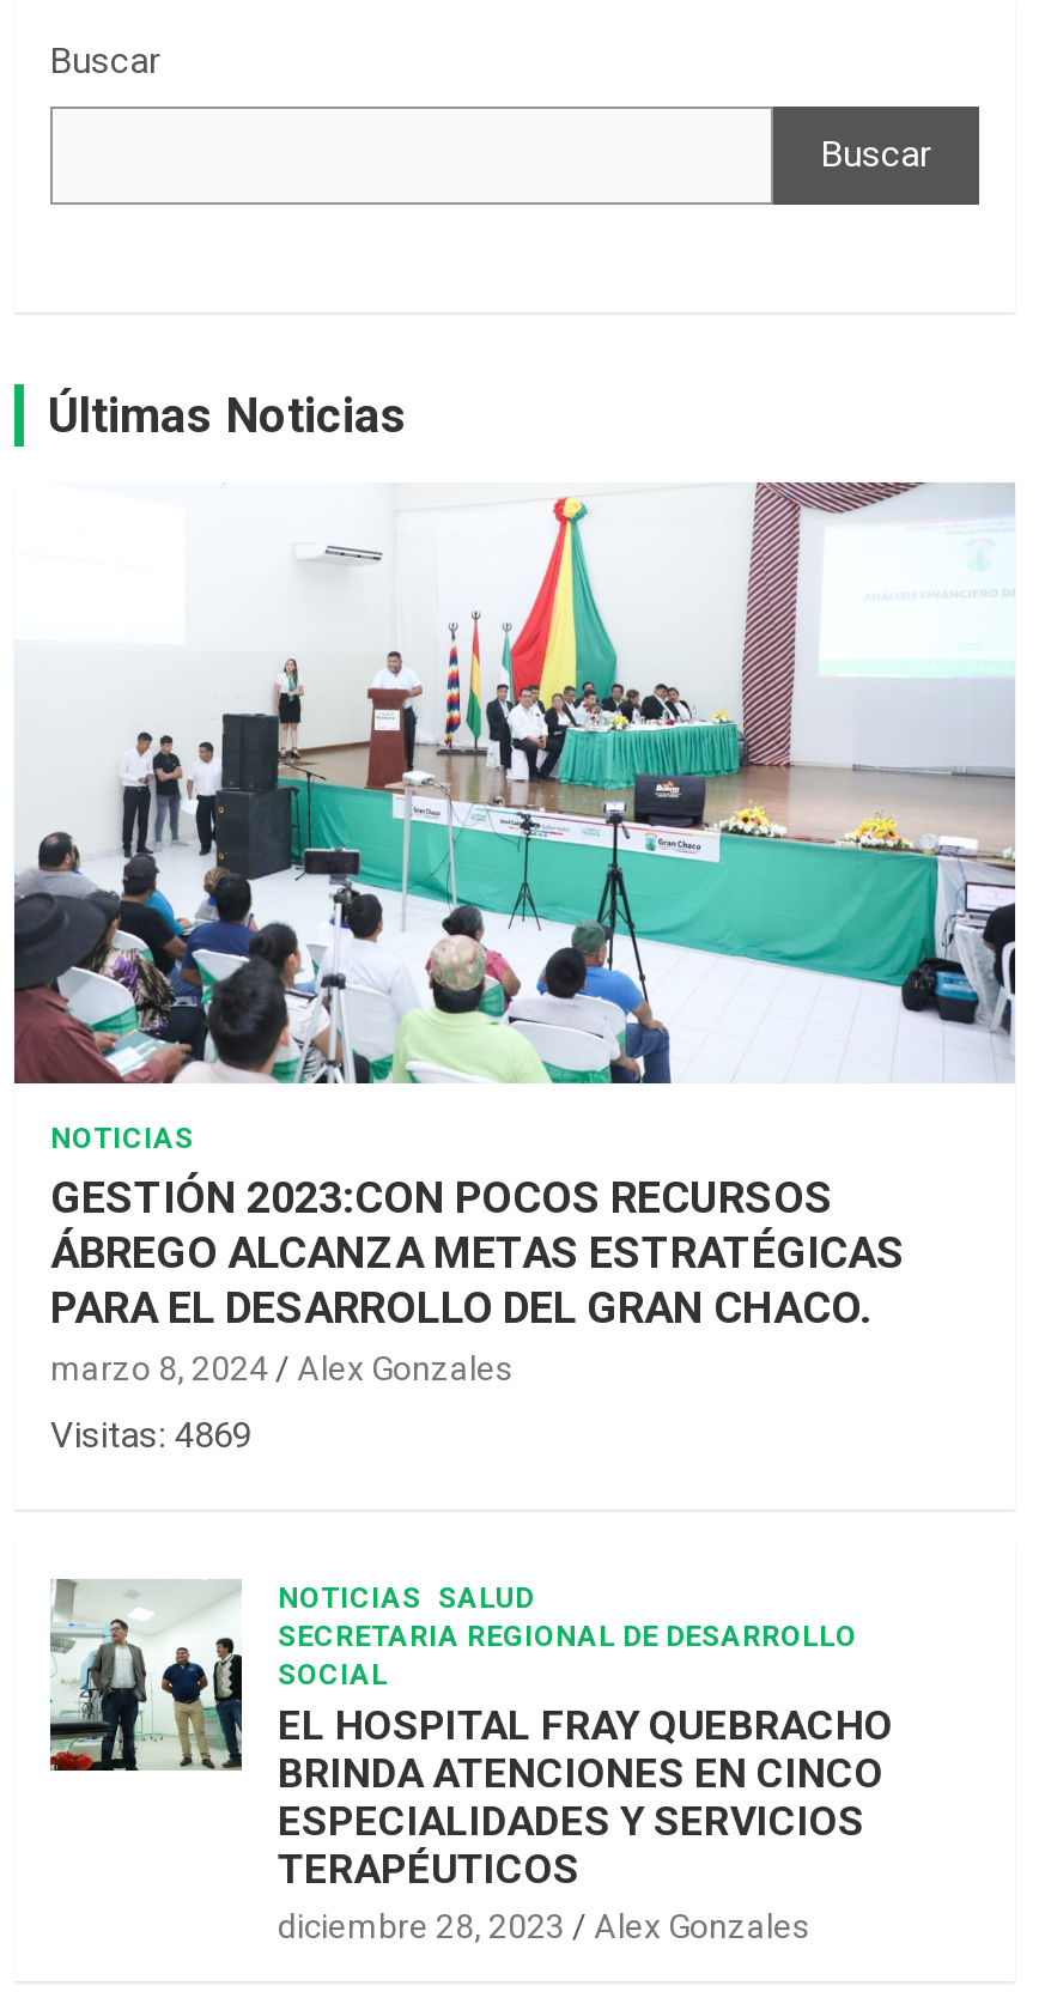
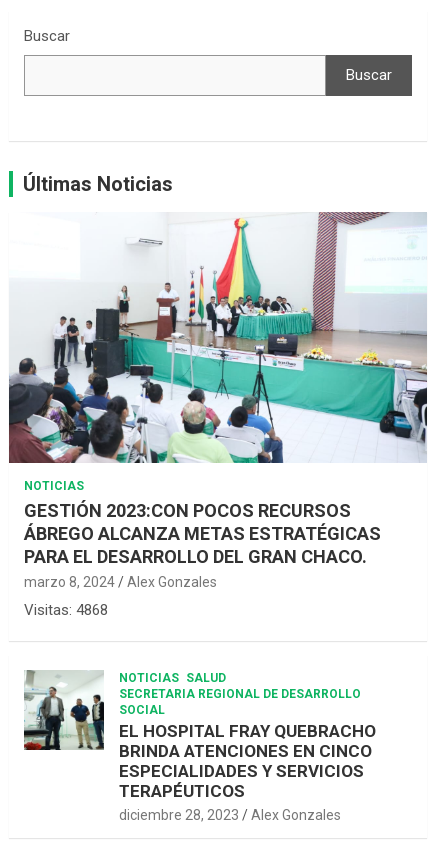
[50,1413,251,1456] Visitas: 4869 -> [24,601,108,619] Visitas: 4868

